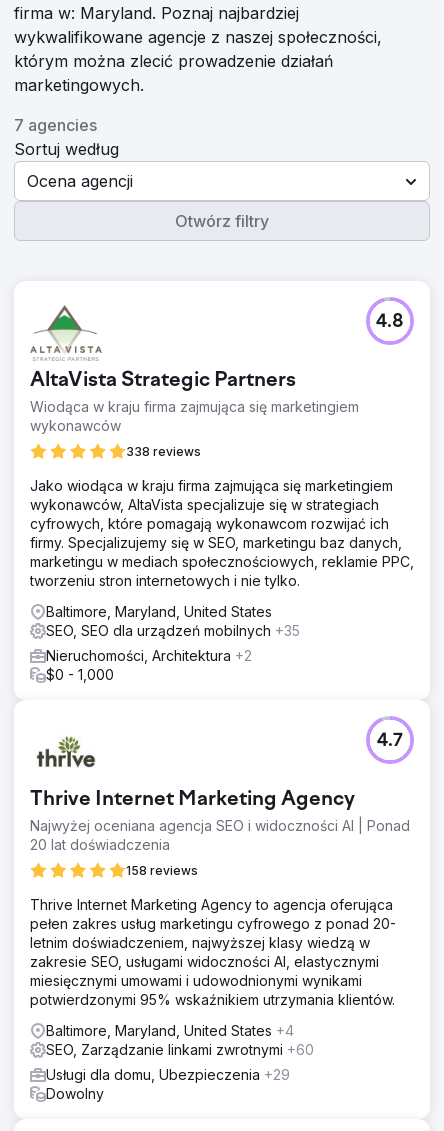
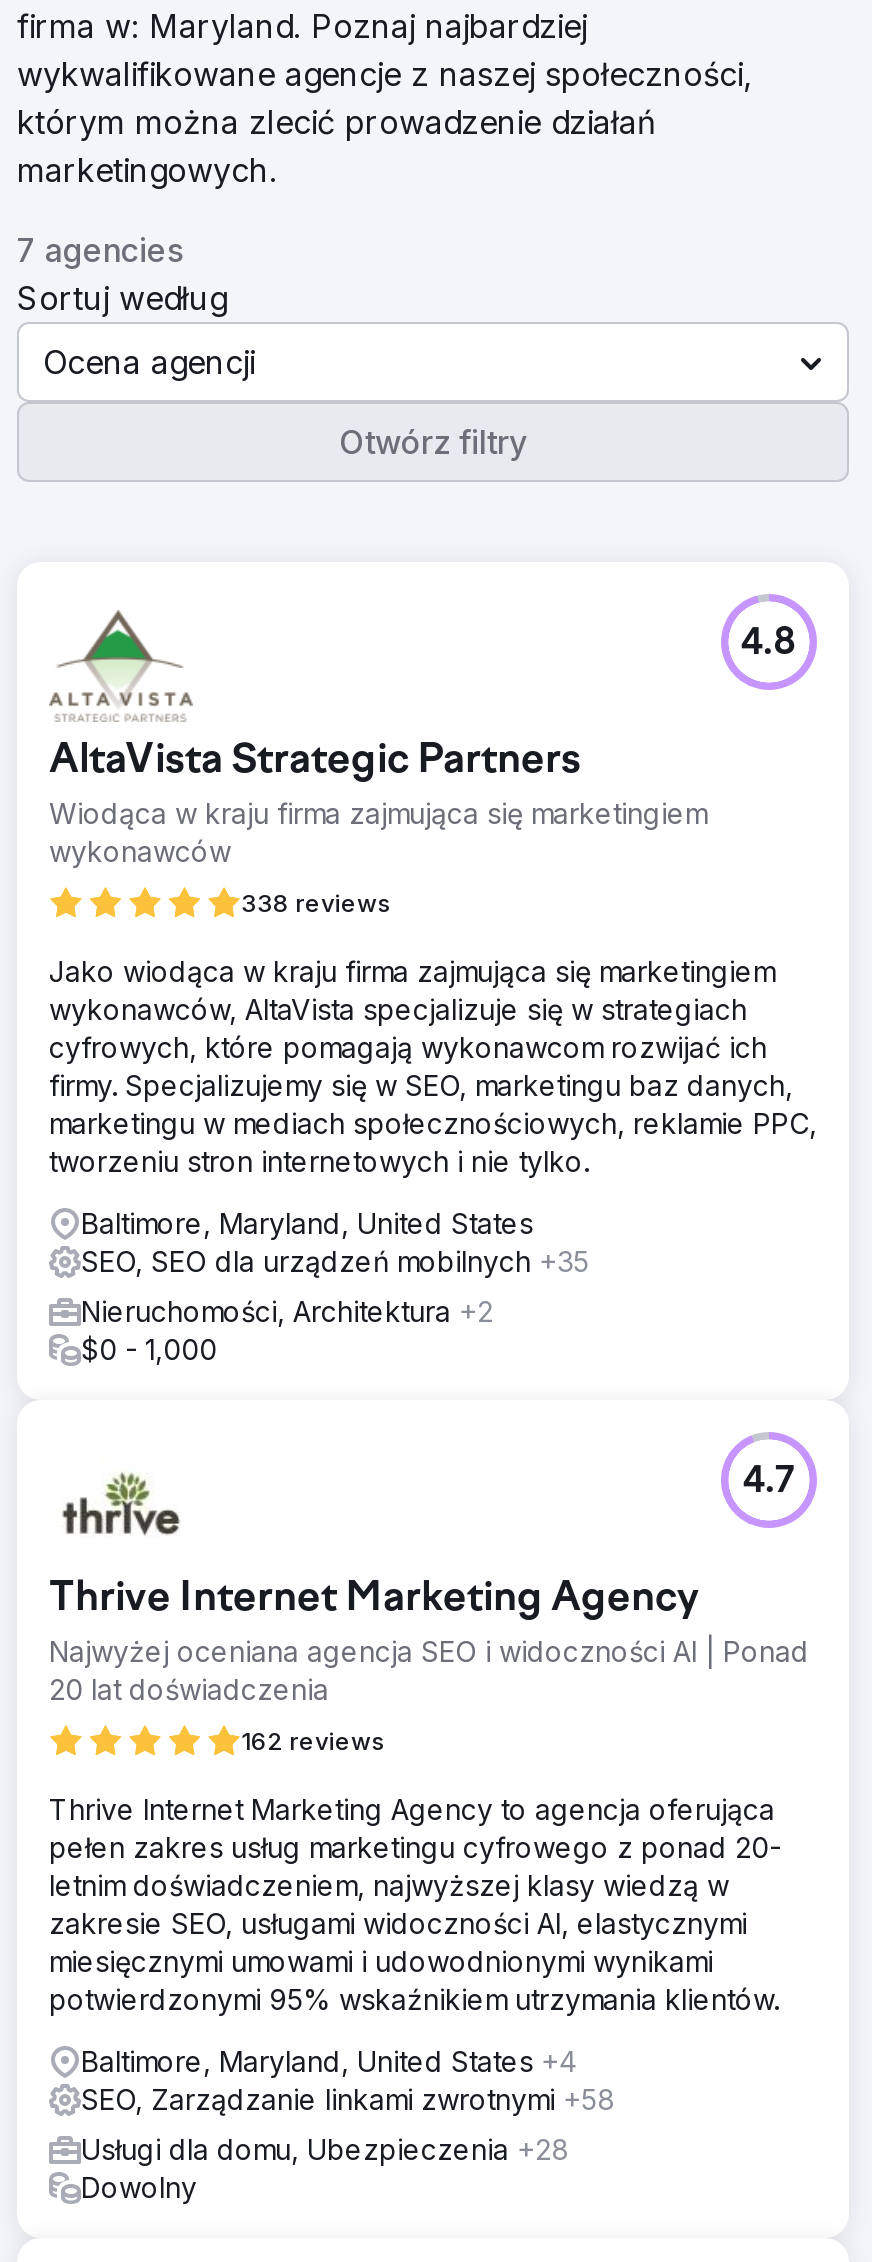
[126,863,198,878] 158 reviews -> [241,1726,385,1756] 162 reviews
[46,1041,314,1058] SEO, Zarządzanie linkami zwrotnymi +60 -> [81,2082,615,2116] SEO, Zarządzanie linkami zwrotnymi +58
[46,1066,290,1083] Usługi dla domu, Ubezpieczenia +29 -> [81,2132,569,2166] Usługi dla domu, Ubezpieczenia +28

